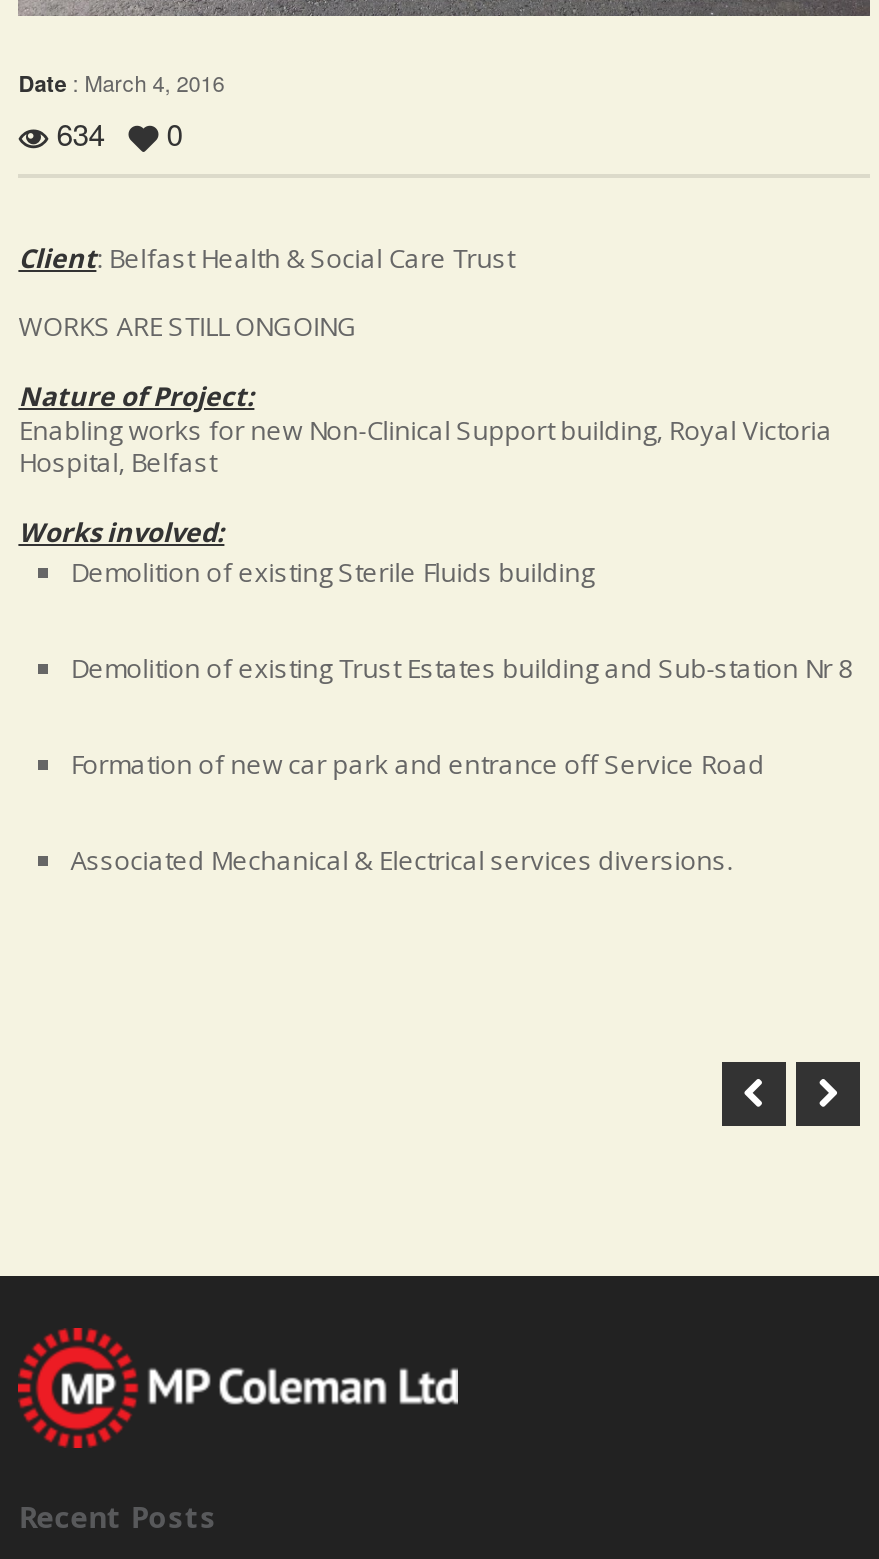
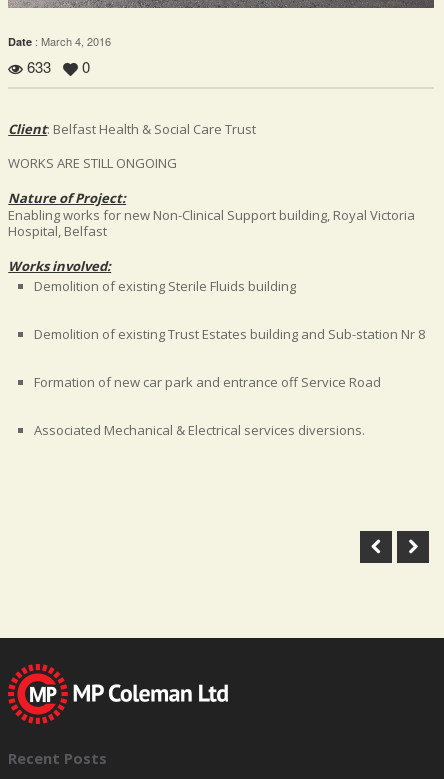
[48,111,182,153] 634 0 -> [23,55,90,76] 633 0

